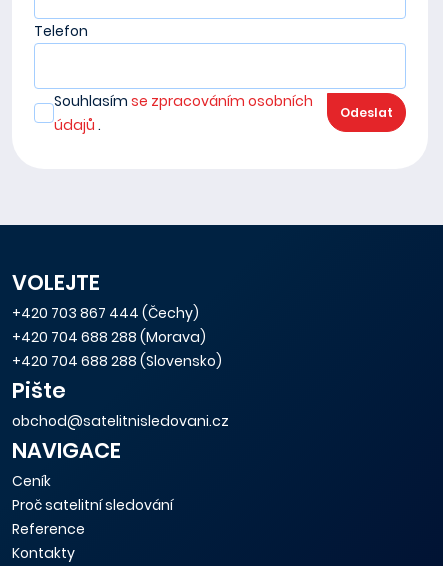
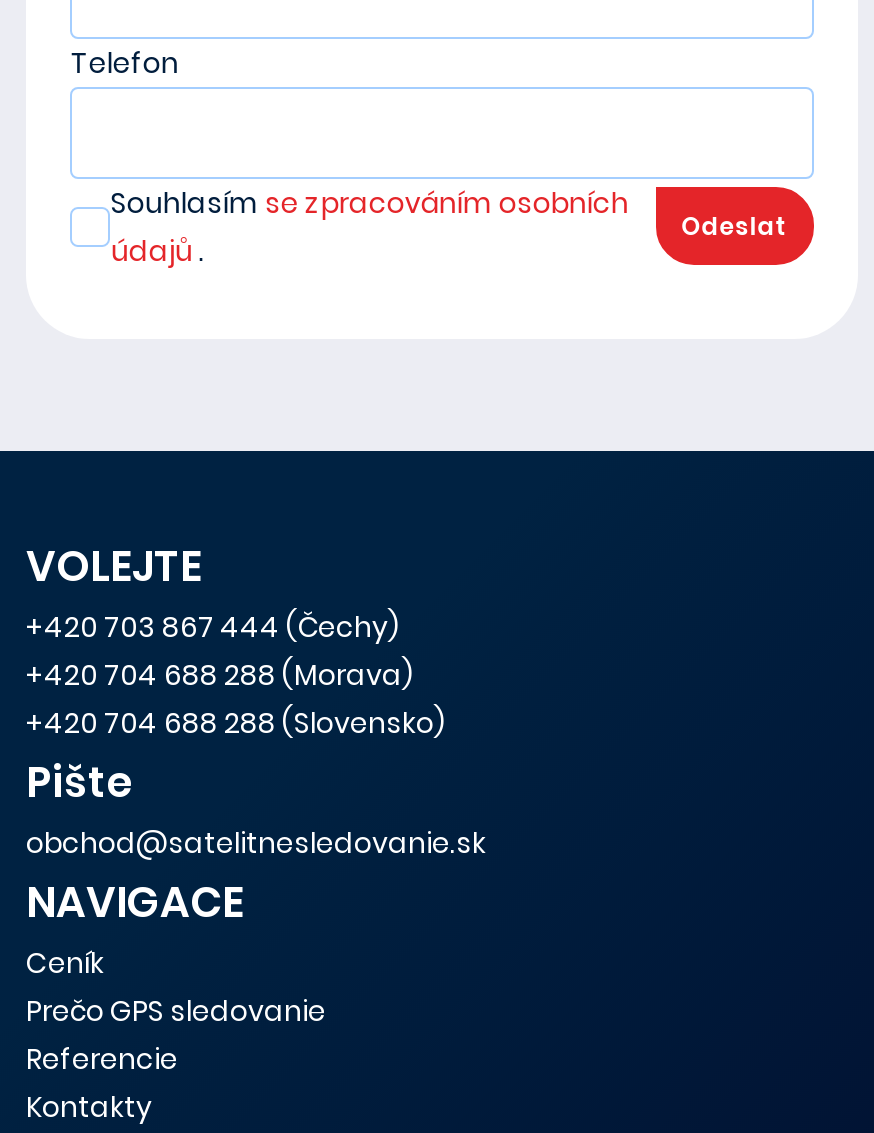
[12,411,229,431] obchod@satelitnisledovani.cz -> [26,822,486,862] obchod@satelitnesledovanie.sk
[12,495,173,539] Proč satelitní sledování | Reference -> [26,990,326,1078] Prečo GPS sledovanie | Referencie

